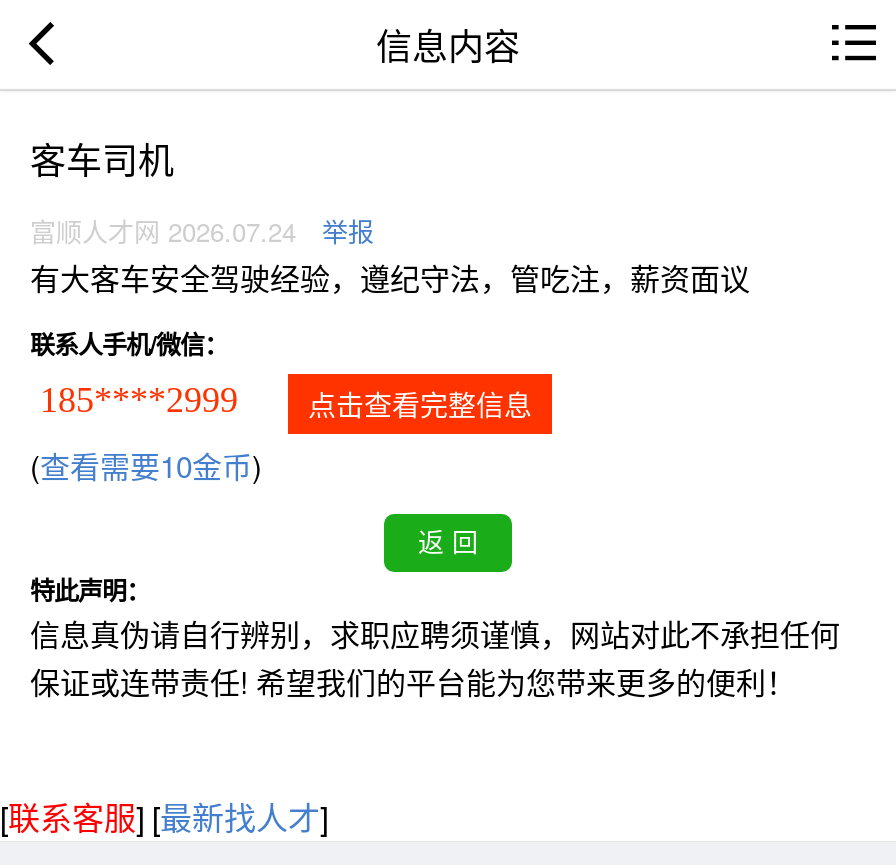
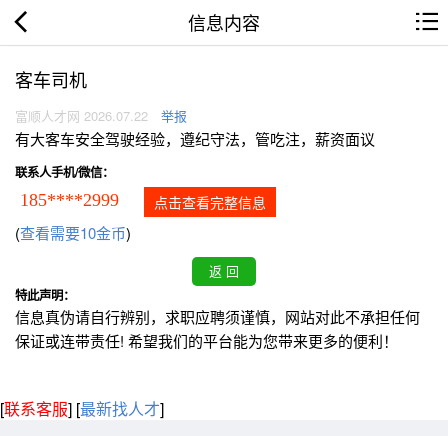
[30,212,374,250] 富顺人才网 2026.07.24 举报 -> [15,106,187,125] 富顺人才网 2026.07.22 举报

